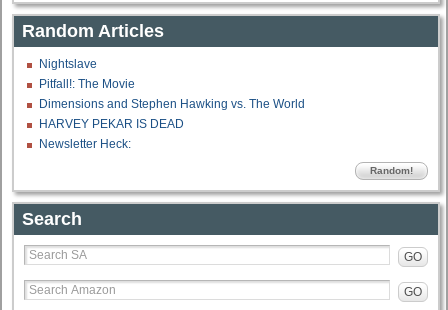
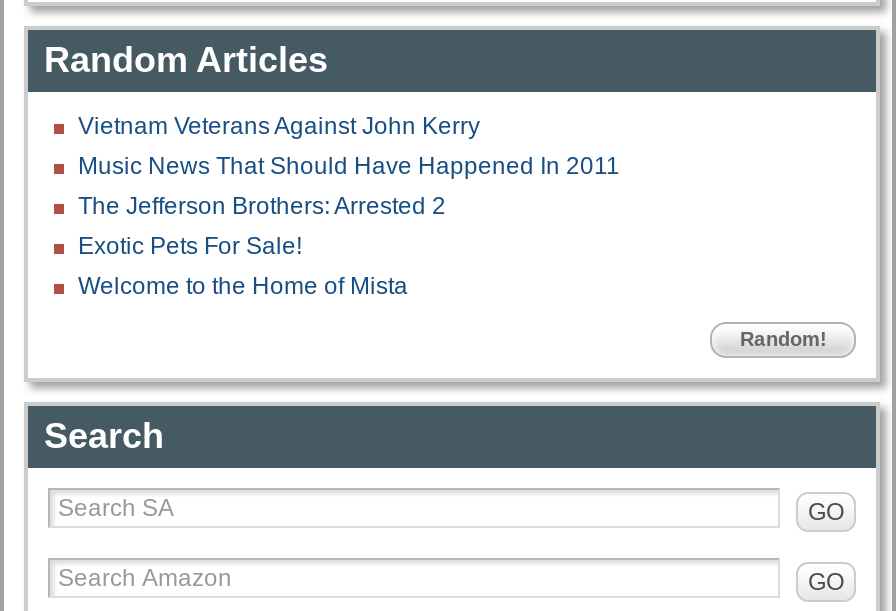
[39,57,305,151] Nightslave | Pitfall!: The Movie | Dimensions and Stephen Hawking vs. The World | HARVEY PEKAR IS DEAD | Newsletter Heck: -> [78,112,620,300] Vietnam Veterans Against John Kerry | Music News That Should Have Happened In 2011 | The Jefferson Brothers: Arrested 2 | Exotic Pets For Sale! | Welcome to the Home of Mista

